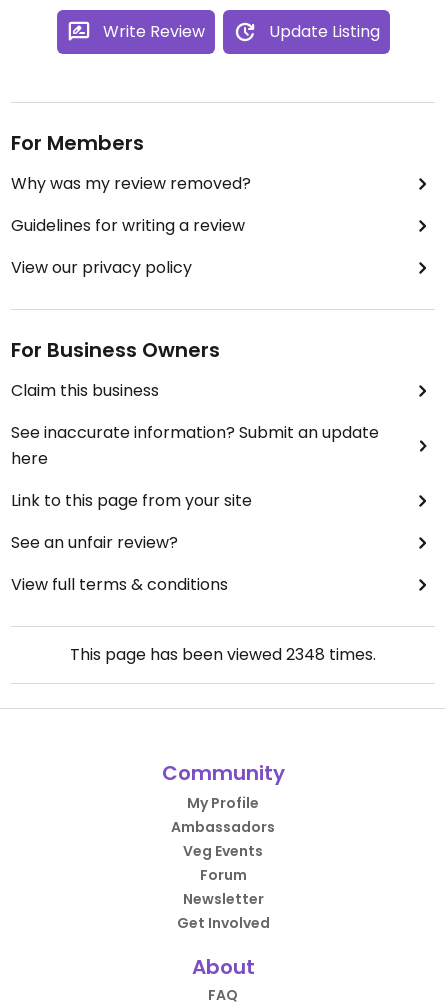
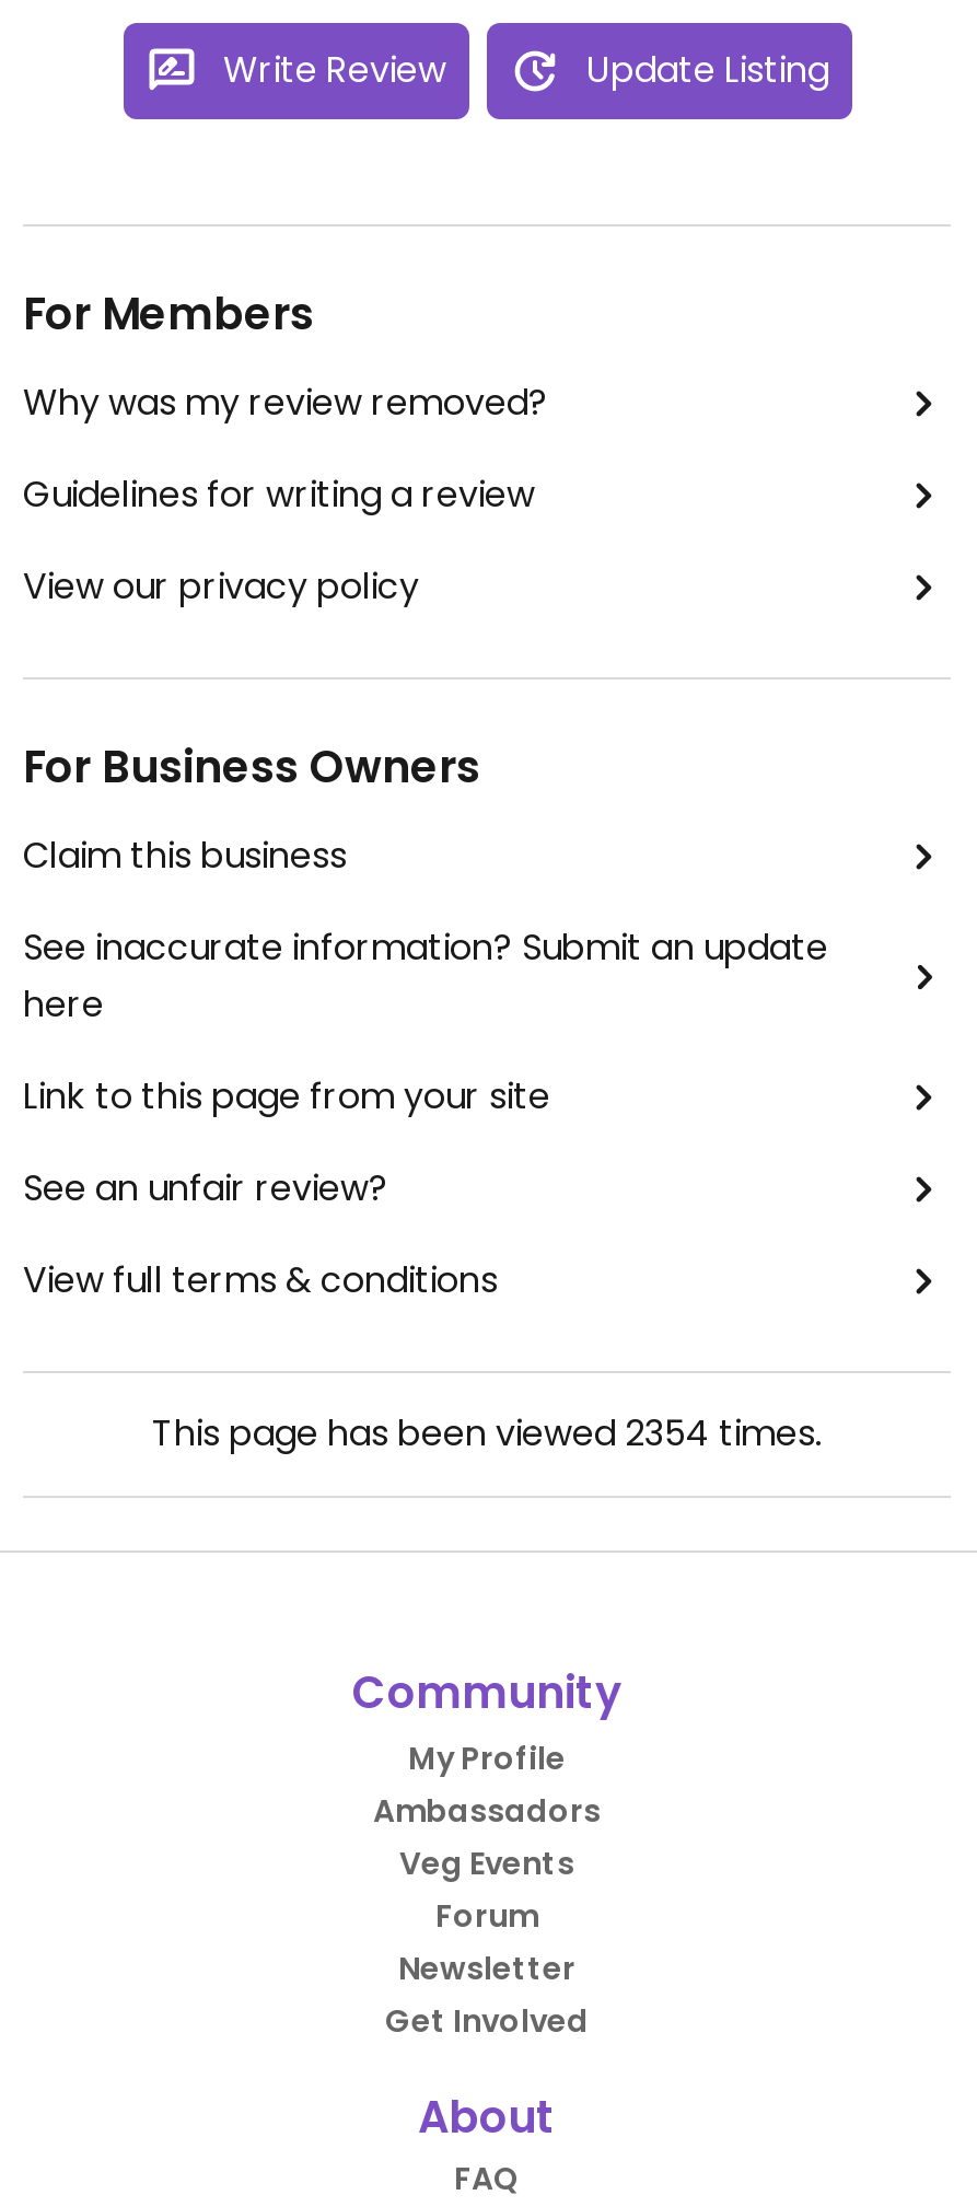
[70,643,376,666] This page has been viewed 2348 times. -> [152,1408,822,1458] This page has been viewed 2354 times.

